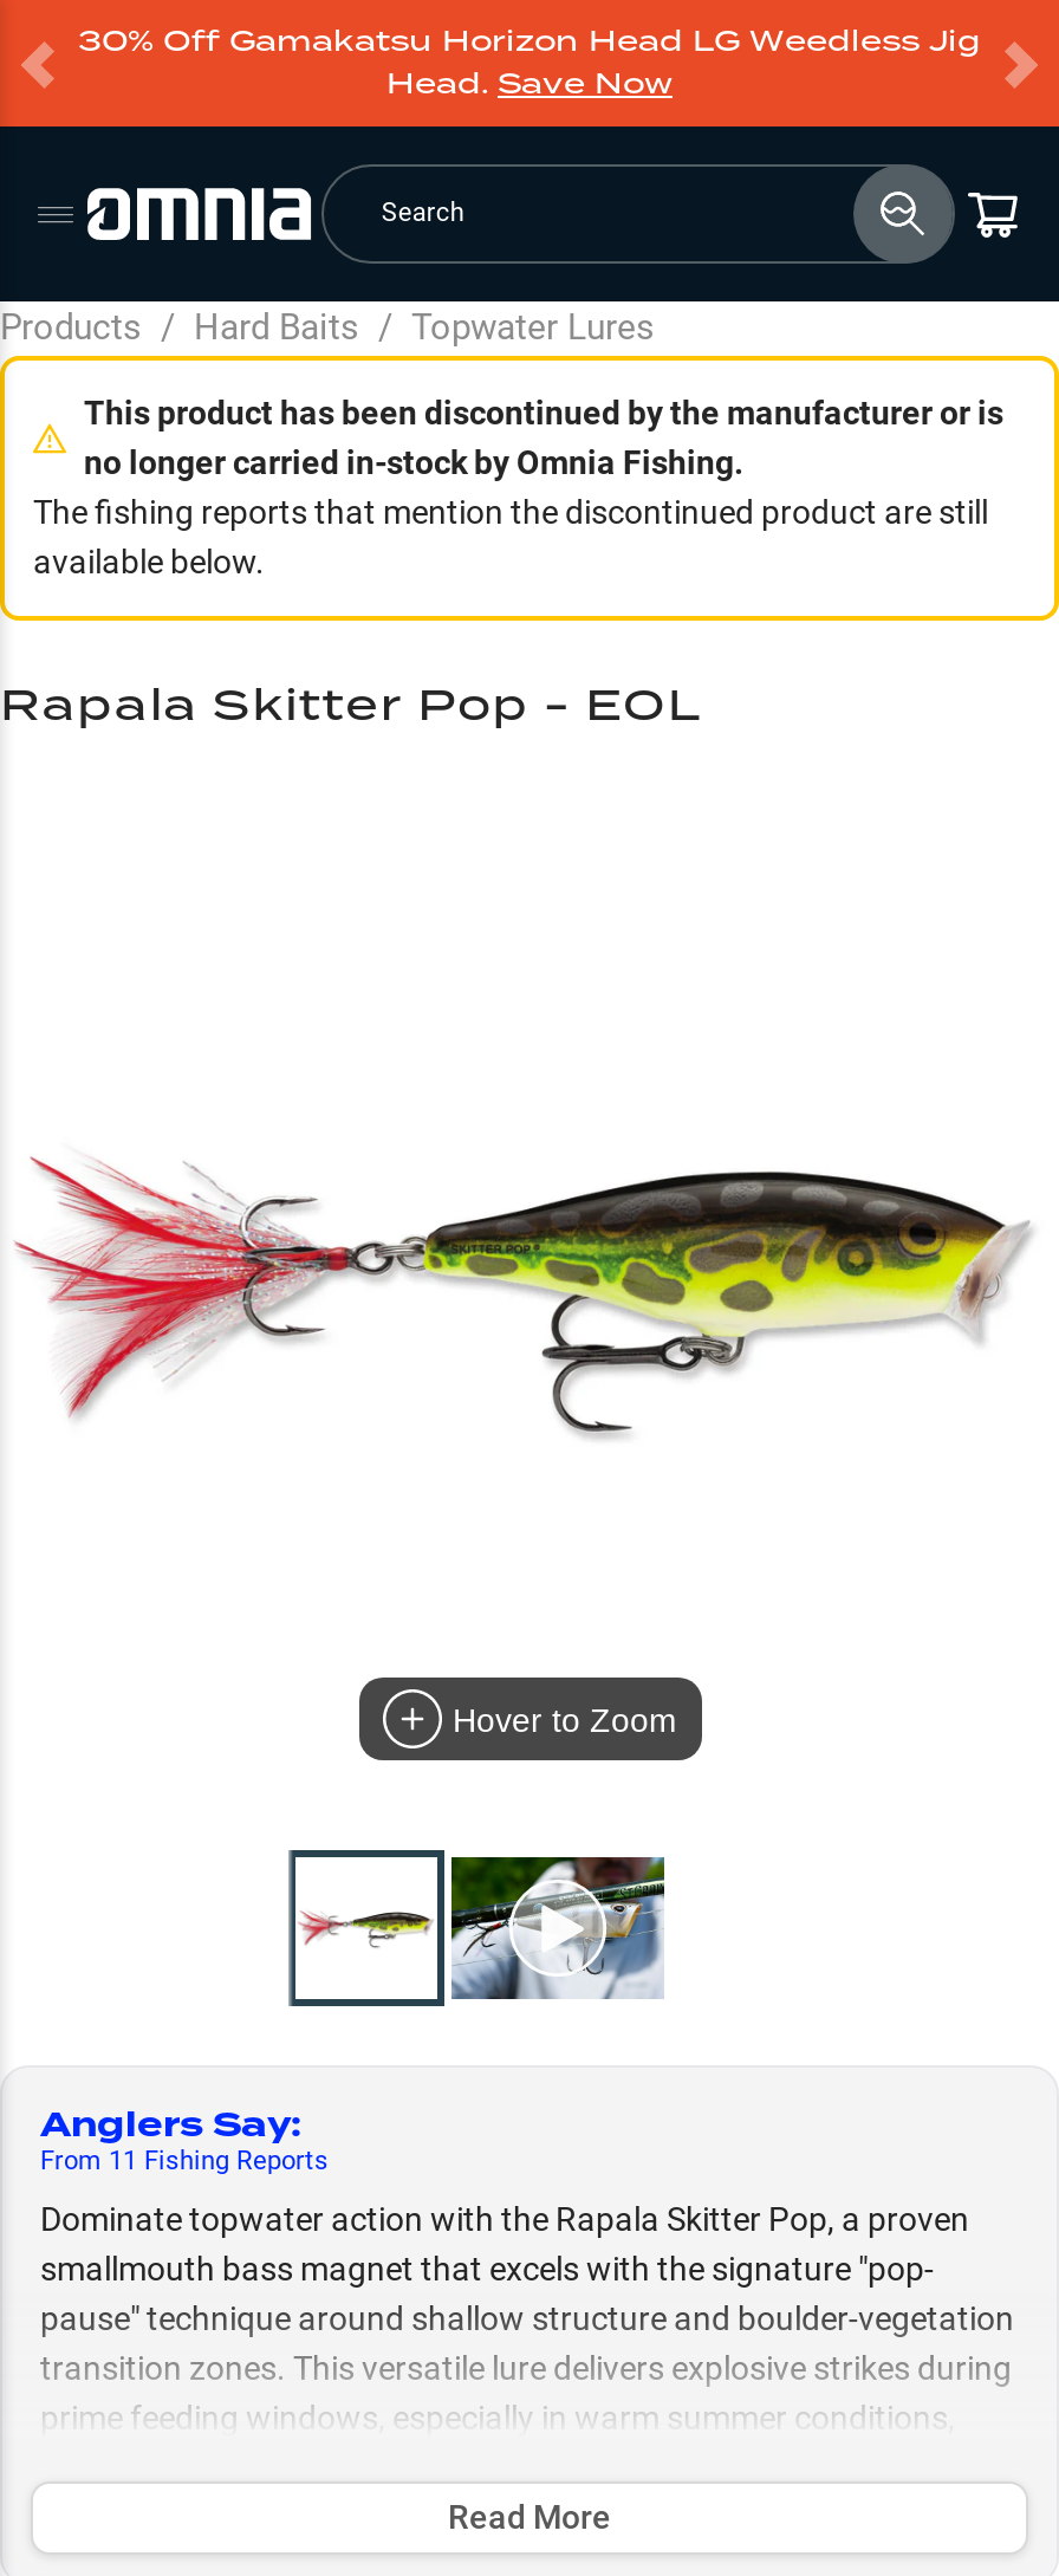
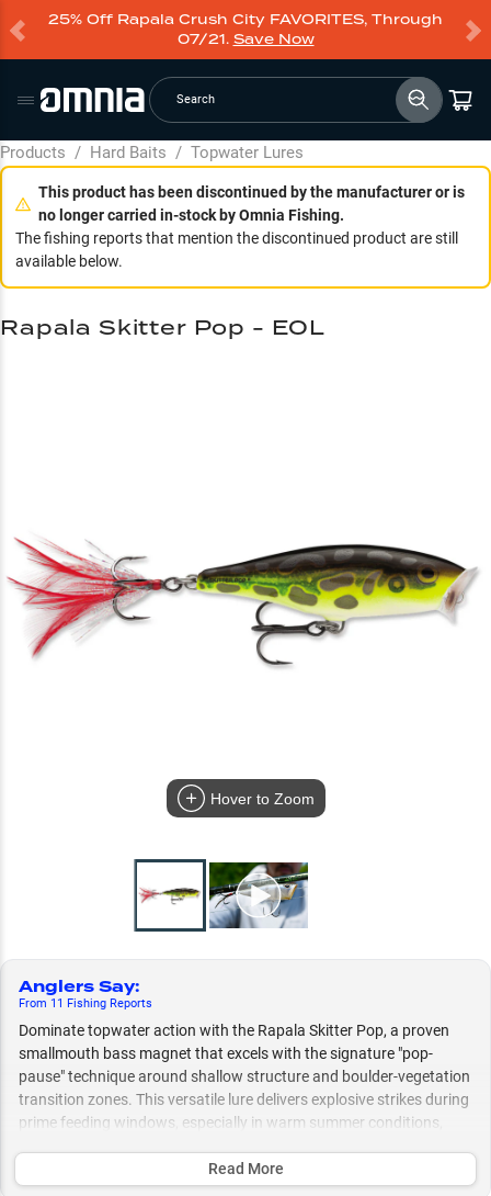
[78,20,981,103] 30% Off Gamakatsu Horizon Head LG Weedless Jig | Head. Save Now -> [48,10,443,48] 25% Off Rapala Crush City FAVORITES, Through | 07/21. Save Now

